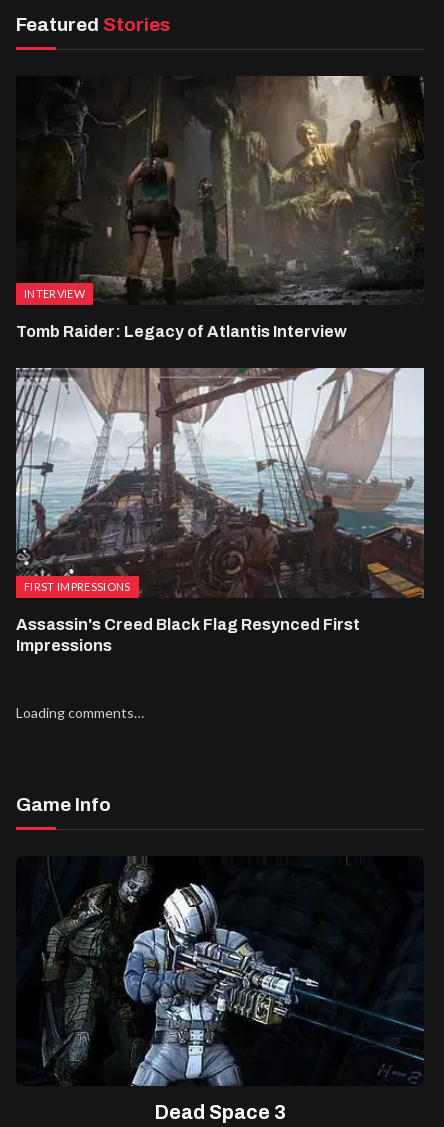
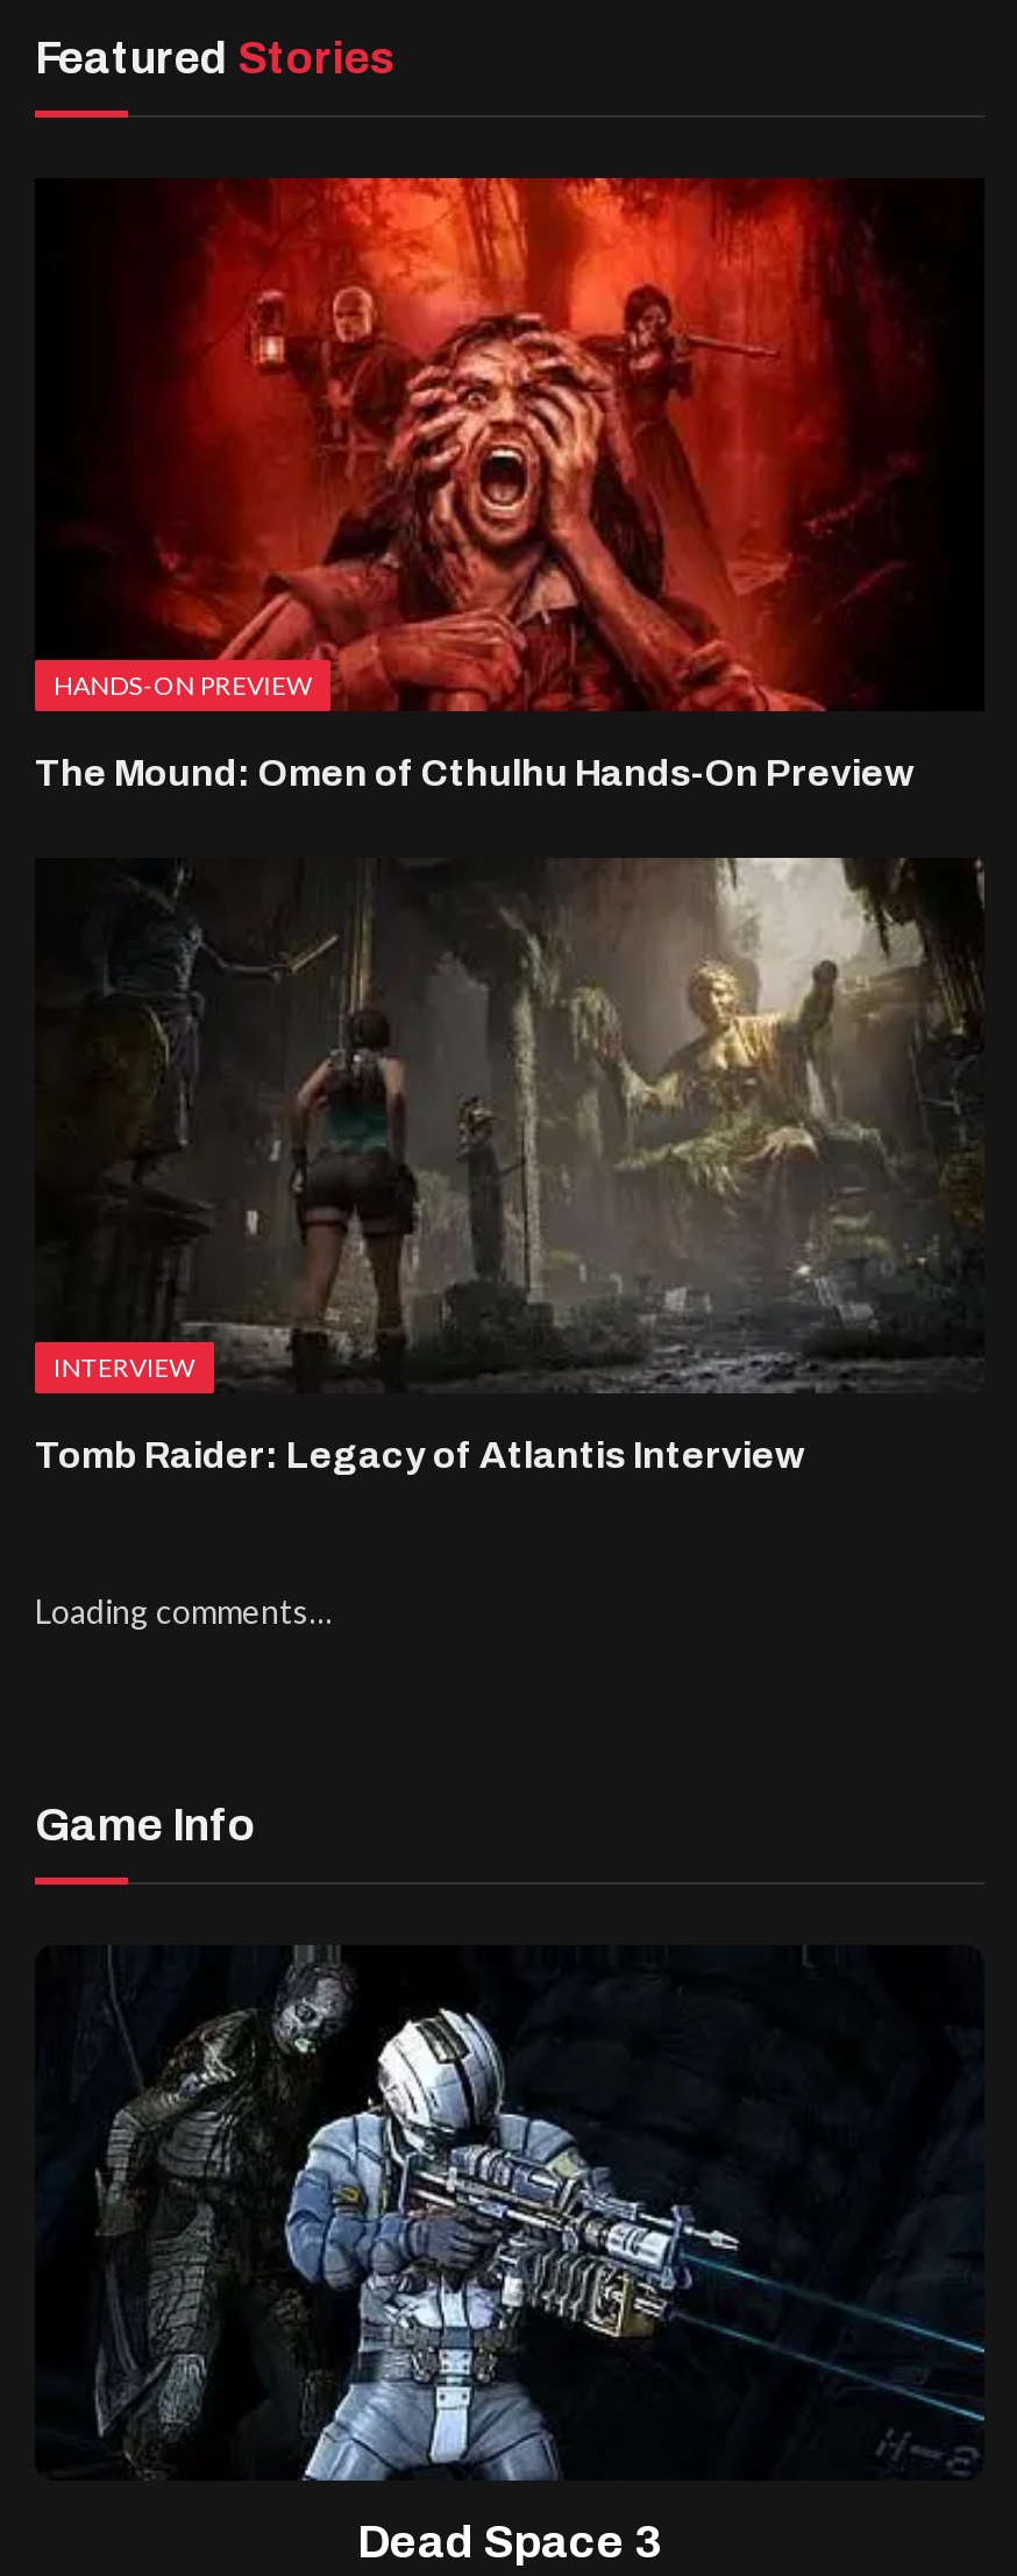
none -> [35,176,915,793] [image] | HANDS-ON PREVIEW | The Mound: Omen of Cthulhu Hands-On Preview
moved [16,74,425,340] -> [35,856,987,1474]: [image] | INTERVIEW | Tomb Raider: Legacy of Atlantis Interview
[15,367,425,654] [image] | FIRST IMPRESSIONS | Assassin's Creed Black Flag Resynced First | Impressions -> none

